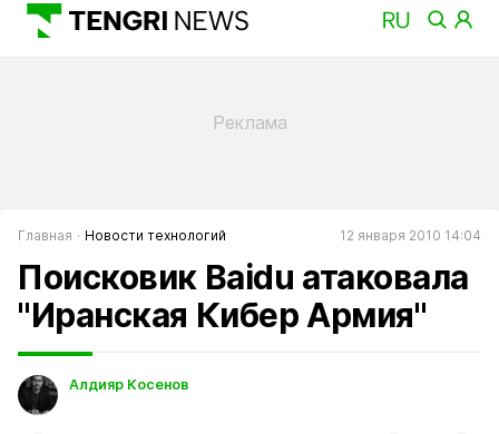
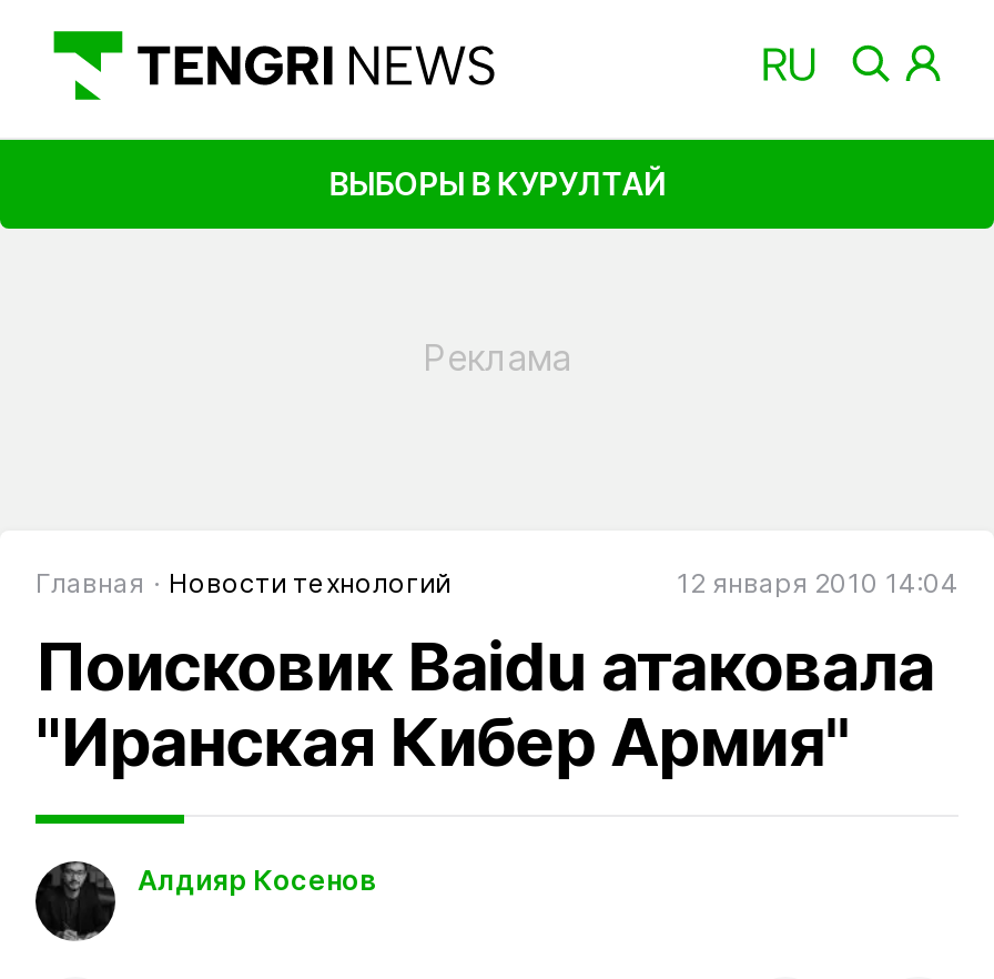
none -> [329,164,665,201] ВЫБОРЫ В КУРУЛТАЙ

